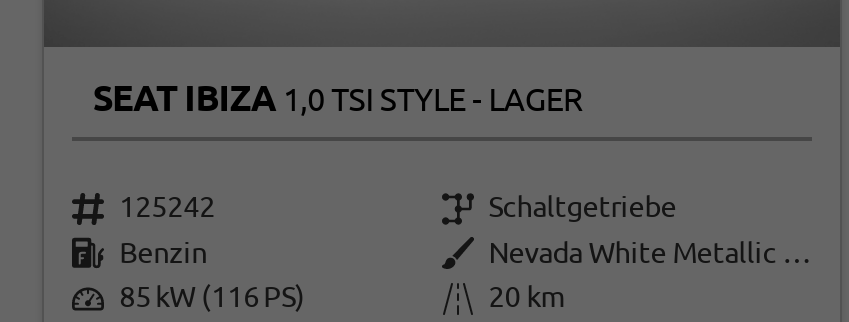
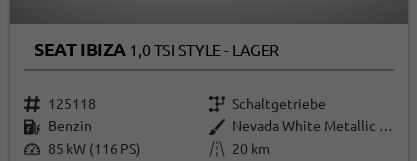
[119,192,215,224] 125242 -> [48,96,96,112] 125118

